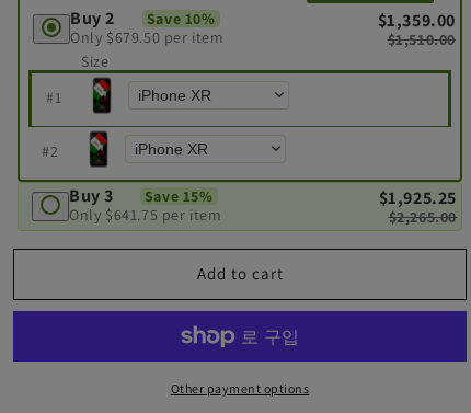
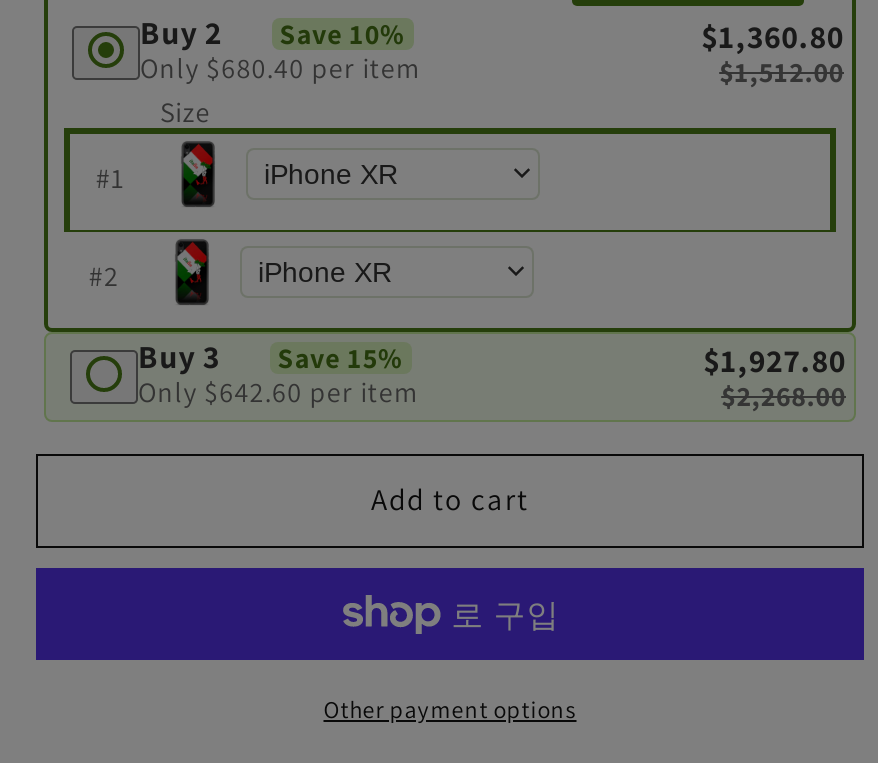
[377,9,456,32] $1,359.00 -> [701,16,844,58] $1,360.80
[70,28,224,48] Only $679.50 per item -> [140,51,421,87] Only $680.40 per item
[387,29,456,49] $1,510.00 -> [719,54,844,90] $1,512.00
[379,186,457,209] $1,925.25 -> [703,340,846,382] $1,927.80
[69,205,222,225] Only $641.75 per item -> [138,375,419,411] Only $642.60 per item
[388,207,457,227] $2,265.00 -> [721,378,846,414] $2,268.00

